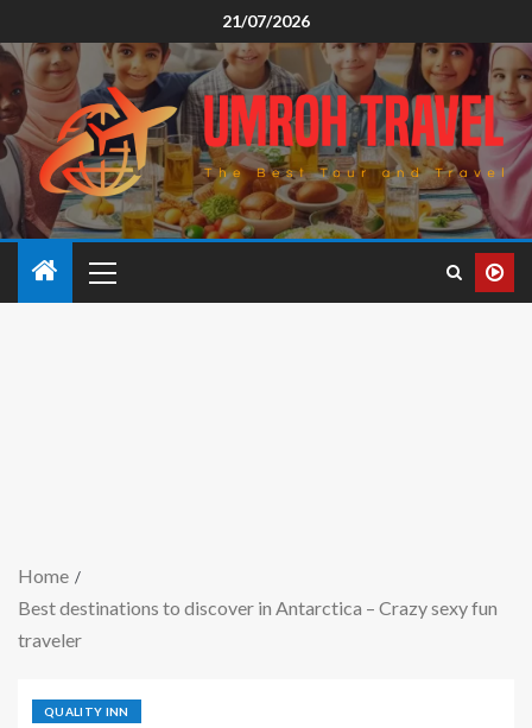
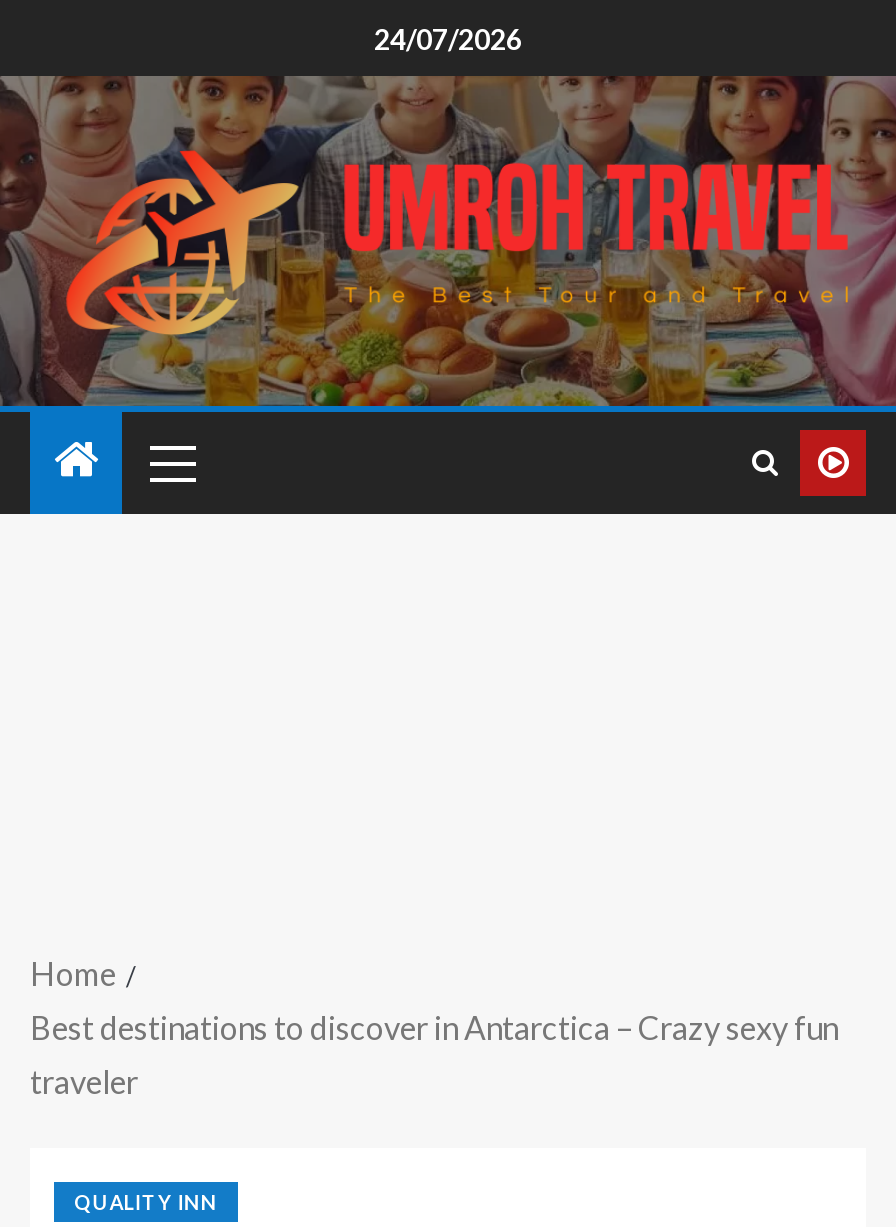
[222,11,310,31] 21/07/2026 -> [374,22,522,56] 24/07/2026

